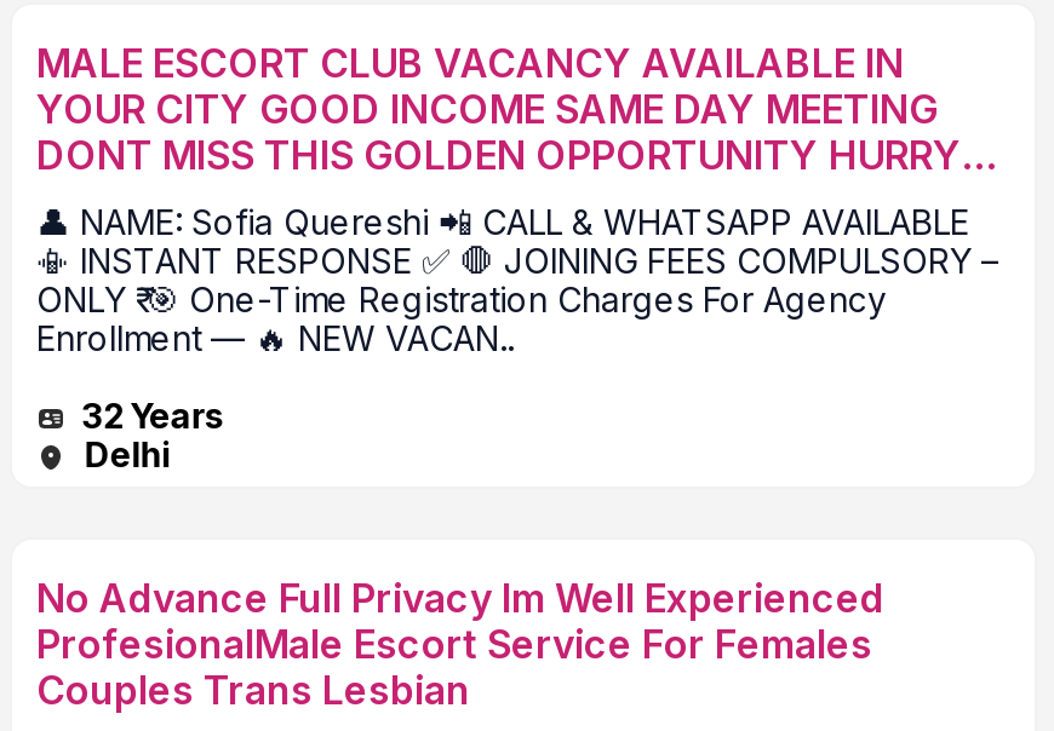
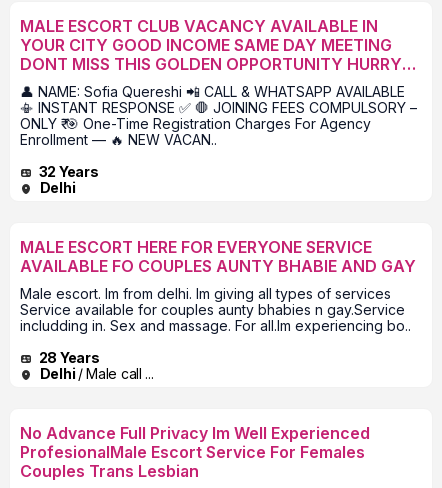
none -> [20,237,416,382] MALE ESCORT HERE FOR EVERYONE SERVICE | AVAILABLE FO COUPLES AUNTY BHABIE AND GAY | Male escort. Im from delhi. Im giving all types of services | Service available for couples aunty bhabies n gay.Service | includding in. Sex and massage. For all.Im experiencing bo.. | 28 Years | Delhi / Male call ...

